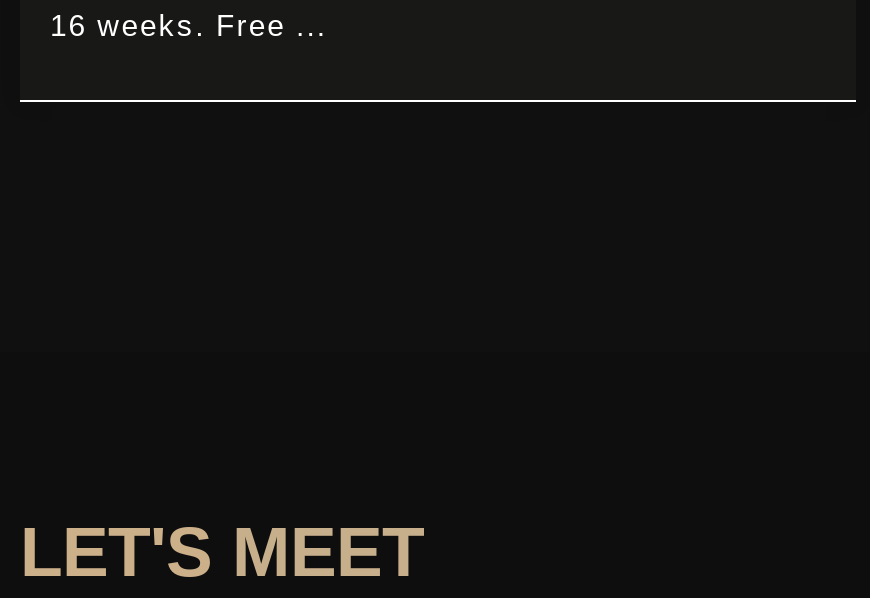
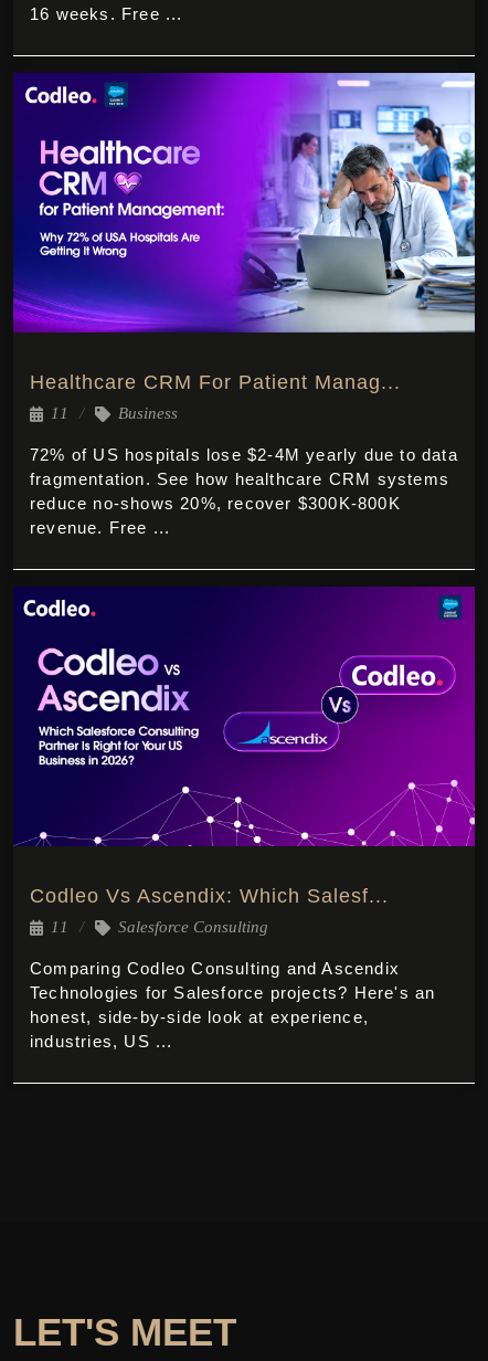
none -> [12,72,476,536] [image] | Healthcare CRM For Patient Manag... | 11 | Business | 72% of US hospitals lose $2-4M yearly due to data | fragmentation. See how healthcare CRM systems | reduce no-shows 20%, recover $300K-800K | revenue. Free ...
none -> [13,587,476,1050] [image] | Codleo Vs Ascendix: Which Salesf... | 11 | Salesforce Consulting | Comparing Codleo Consulting and Ascendix | Technologies for Salesforce projects? Here's an | honest, side-by-side look at experience, | industries, US ...

